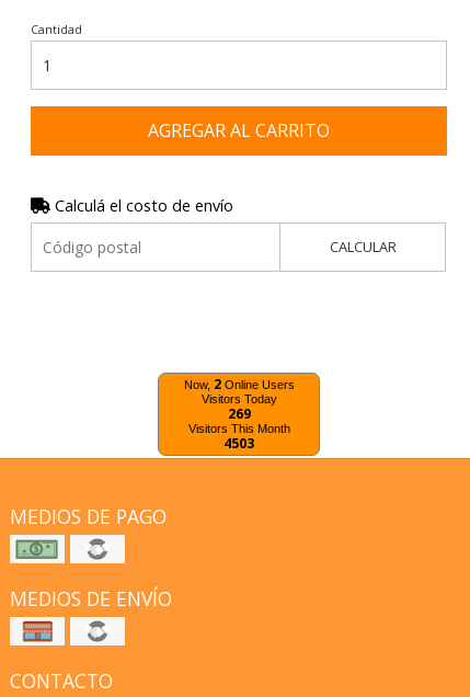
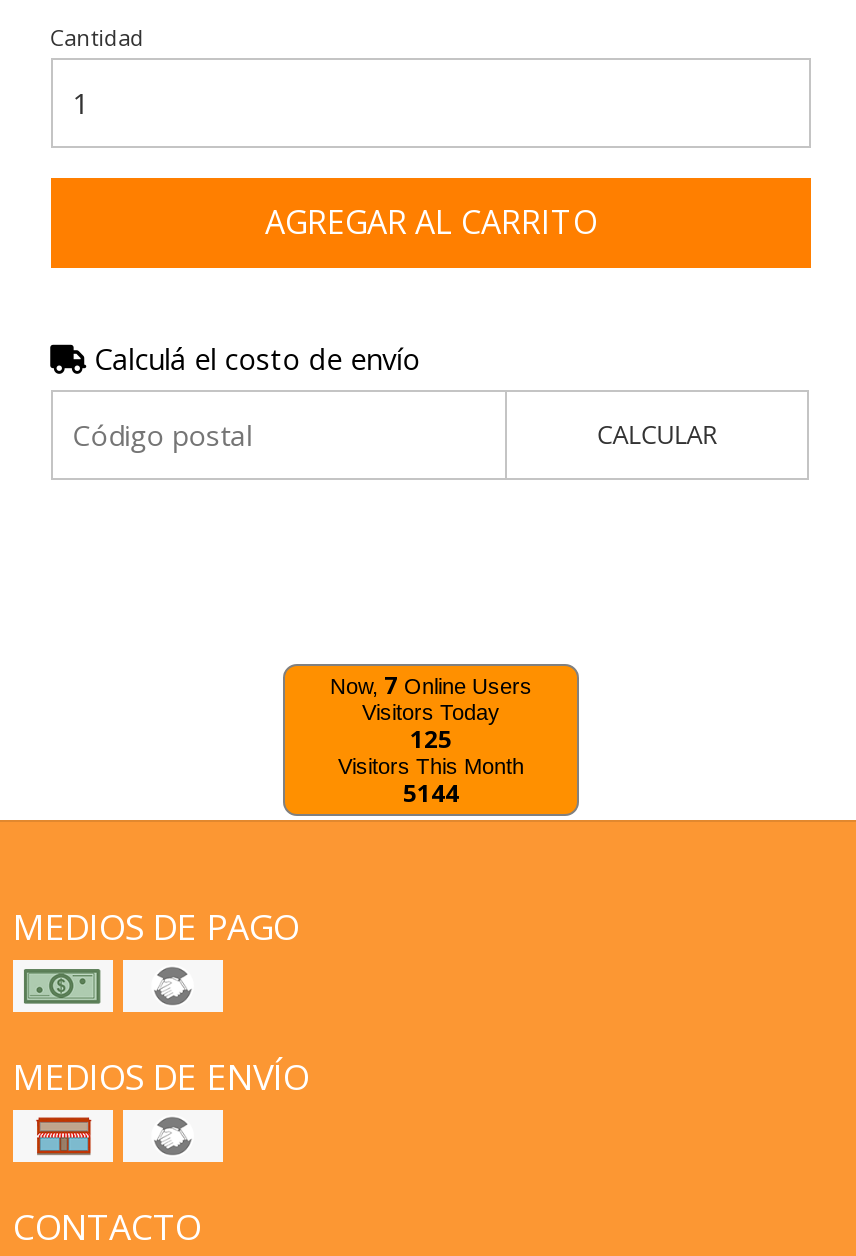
[184,374,294,393] Now, 2 Online Users -> [330,667,532,701] Now, 7 Online Users
[227,404,250,423] 269 -> [410,721,452,755] 125
[223,434,254,452] 4503 -> [403,775,459,809] 5144

